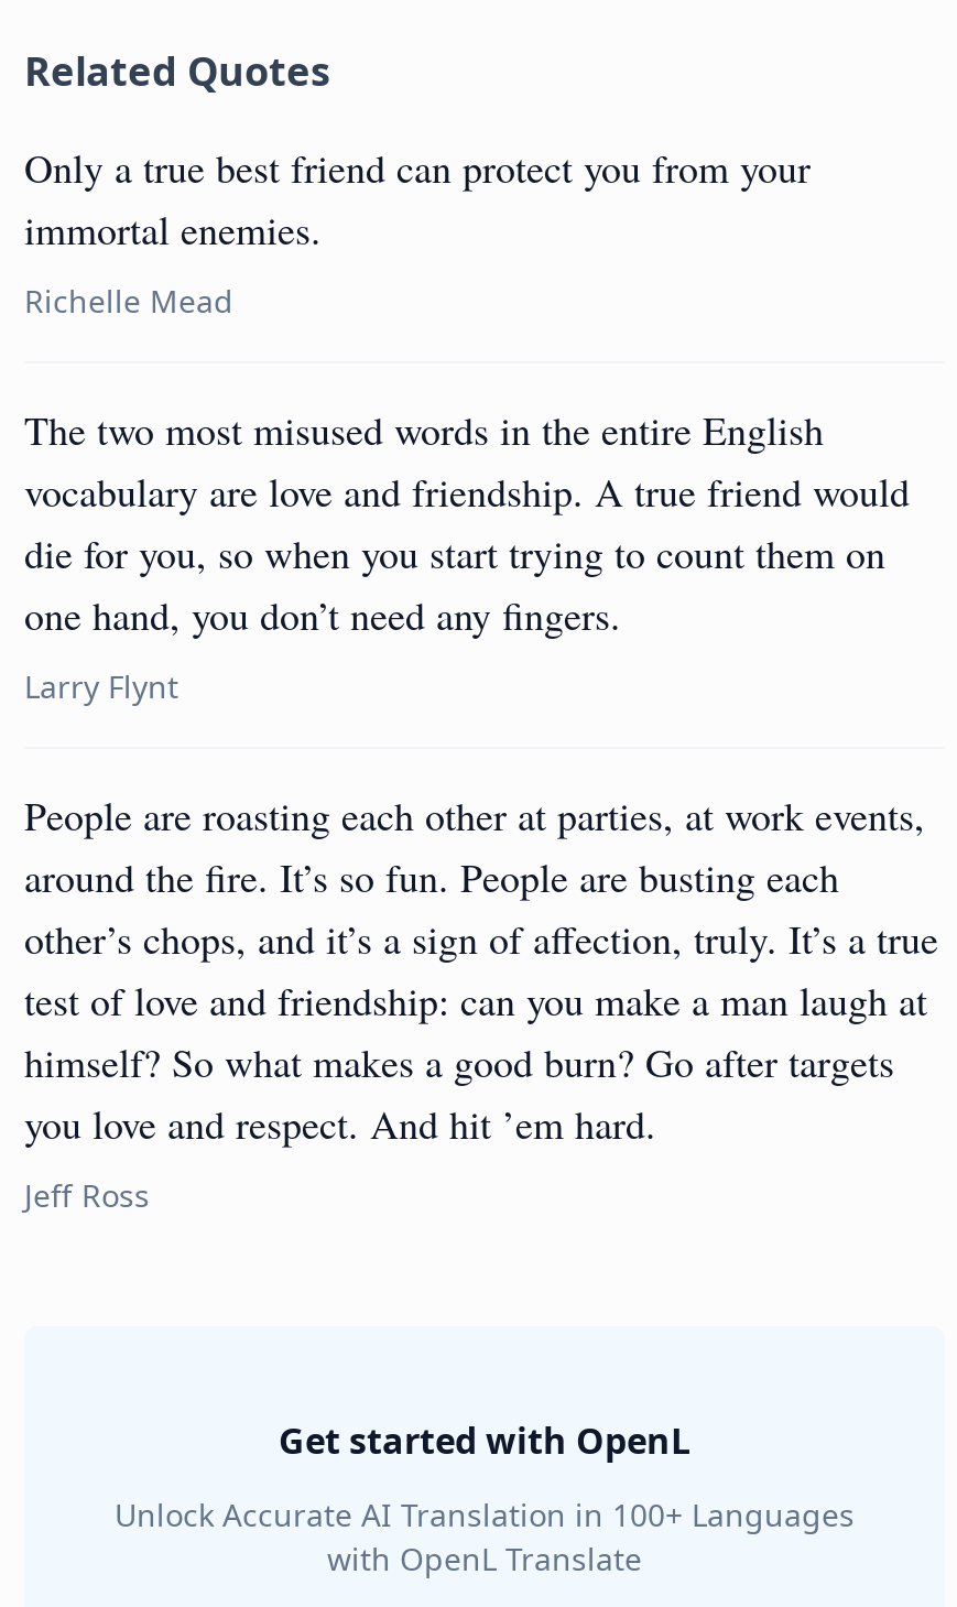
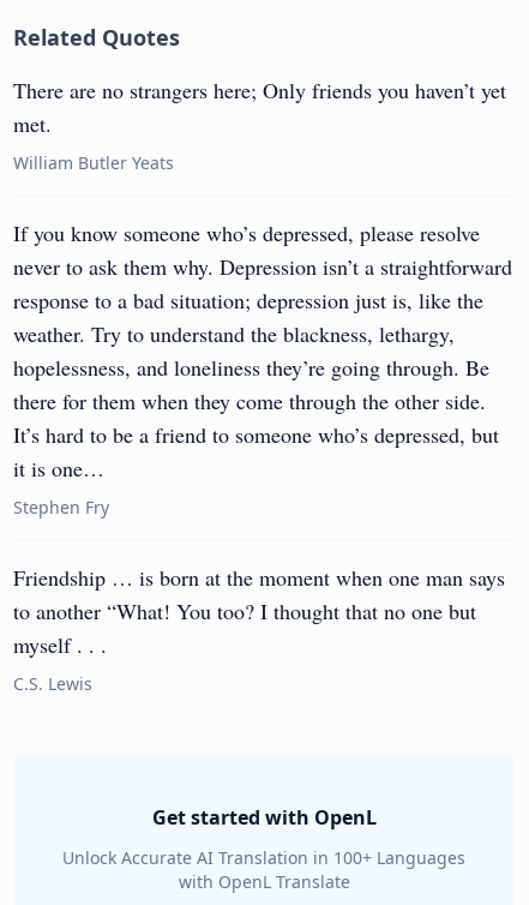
[24,141,811,256] Only a true best friend can protect you from your | immortal enemies. -> [13,76,506,138] There are no strangers here; Only friends you haven’t yet | met.
[24,280,233,322] Richelle Mead -> [13,151,174,174] William Butler Yeats
[24,403,910,641] The two most misused words in the entire English | vocabulary are love and friendship. A true friend would | die for you, so when you start trying to count them on | one hand, you don’t need any fingers. -> [13,218,512,483] If you know someone who’s depressed, please resolve | never to ask them why. Depression isn’t a straightforward | response to a bad situation; depression just is, like the | weather. Try to understand the blackness, lethargy, | hopelessness, and loneliness they’re going through. Be | there for them when they come through the other side. | It’s hard to be a friend to someone who’s depressed, but | it is one…
[24,665,178,707] Larry Flynt -> [13,496,109,519] Stephen Fry
[24,789,938,1150] People are roasting each other at parties, at work events, | around the fire. It’s so fun. People are busting each | other’s chops, and it’s a sign of affection, truly. It’s a true | test of love and friendship: can you make a man laugh at | himself? So what makes a good burn? Go after targets | you love and respect. And hit ’em hard. -> [13,563,505,659] Friendship … is born at the moment when one man says | to another “What! You too? I thought that no one but | myself . . .
[24,1174,150,1216] Jeff Ross -> [13,672,92,695] C.S. Lewis

